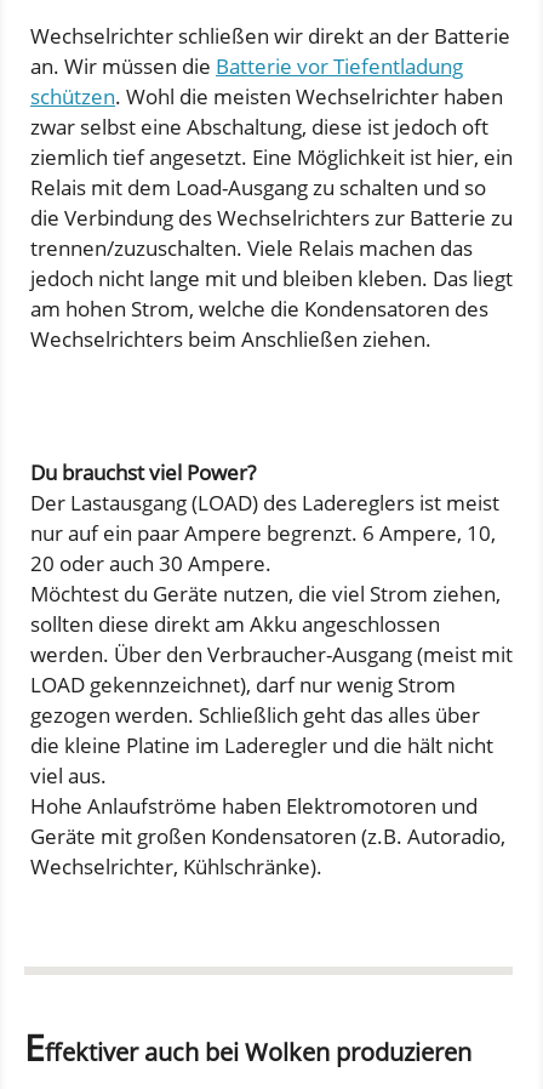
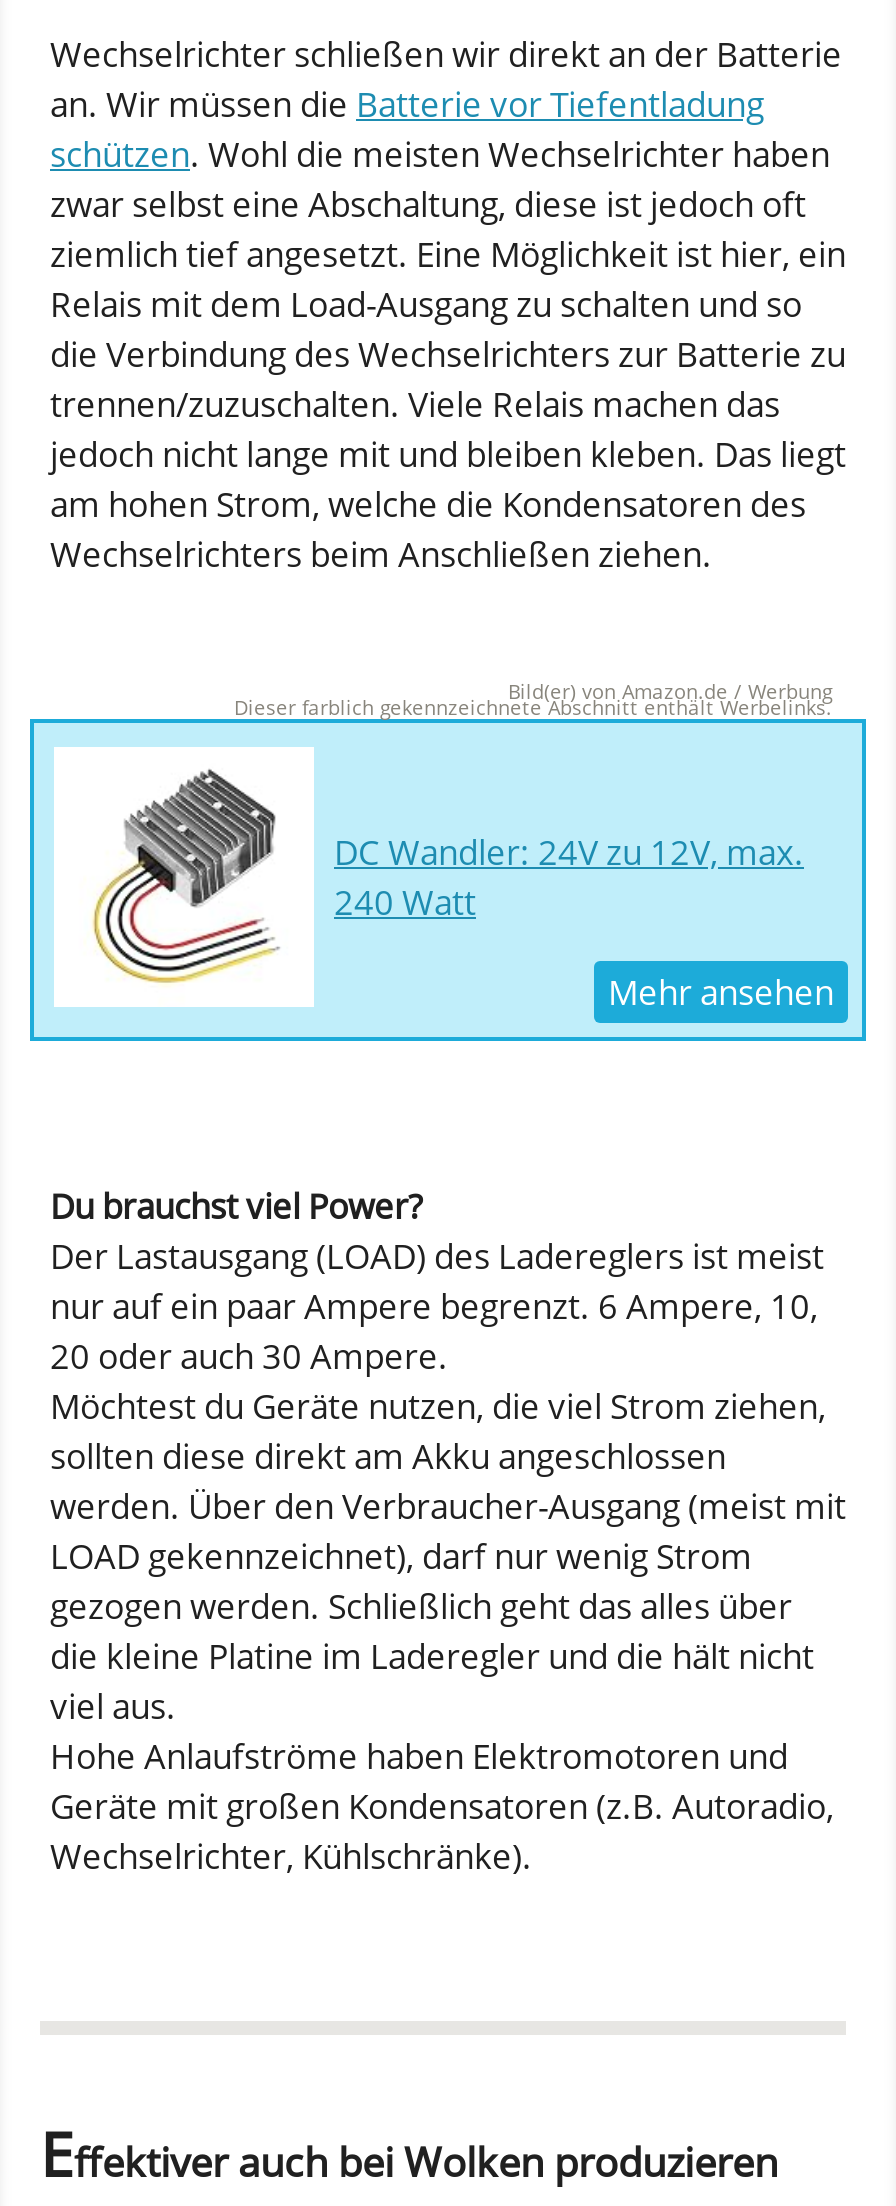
none -> [28,676,868,1044] [image] | Bild(er) von Amazon.de / Werbung | Dieser farblich gekennzeichnete Abschnitt enthält Werbelinks. | DC Wandler: 24V zu 12V, max. | 240 Watt | Mehr ansehen

